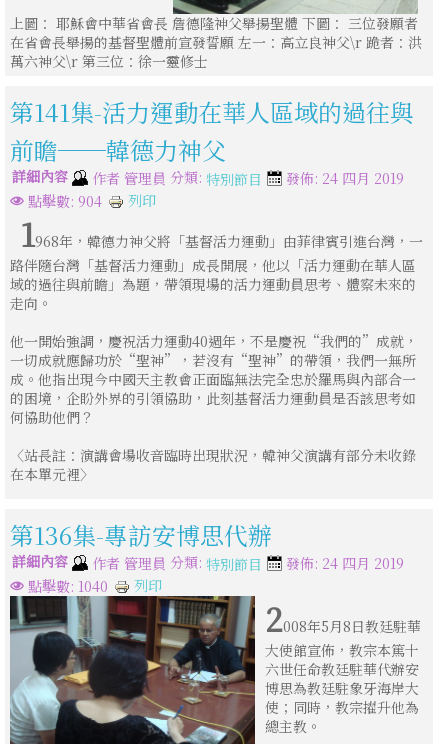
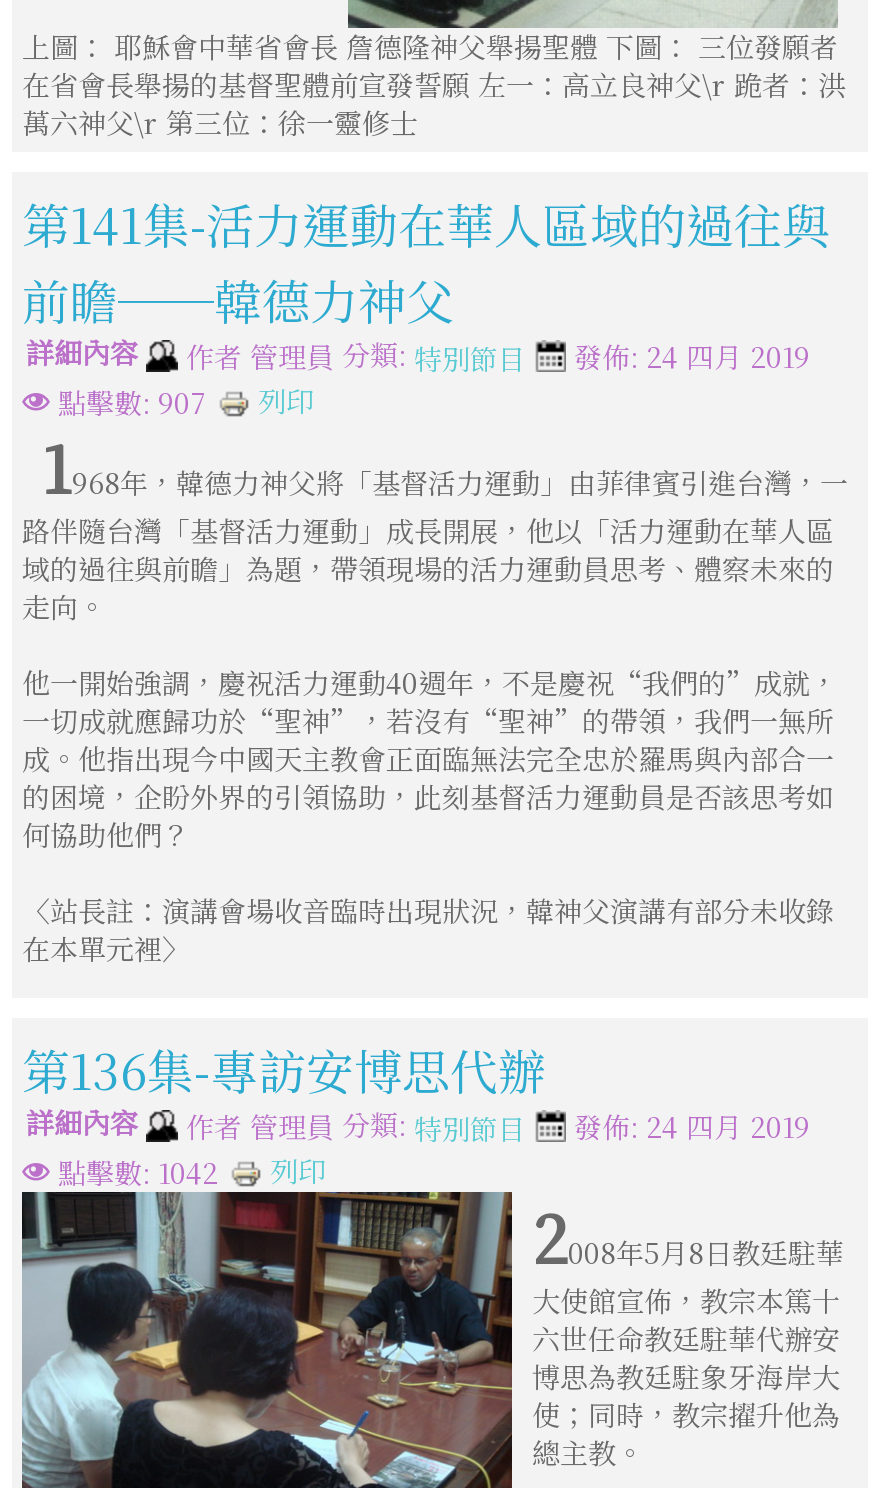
[28,190,156,211] 點擊數: 904 列印 -> [58,379,314,422] 點擊數: 907 列印
[28,575,162,596] 點擊數: 1040 列印 -> [58,1149,326,1192] 點擊數: 1042 列印

